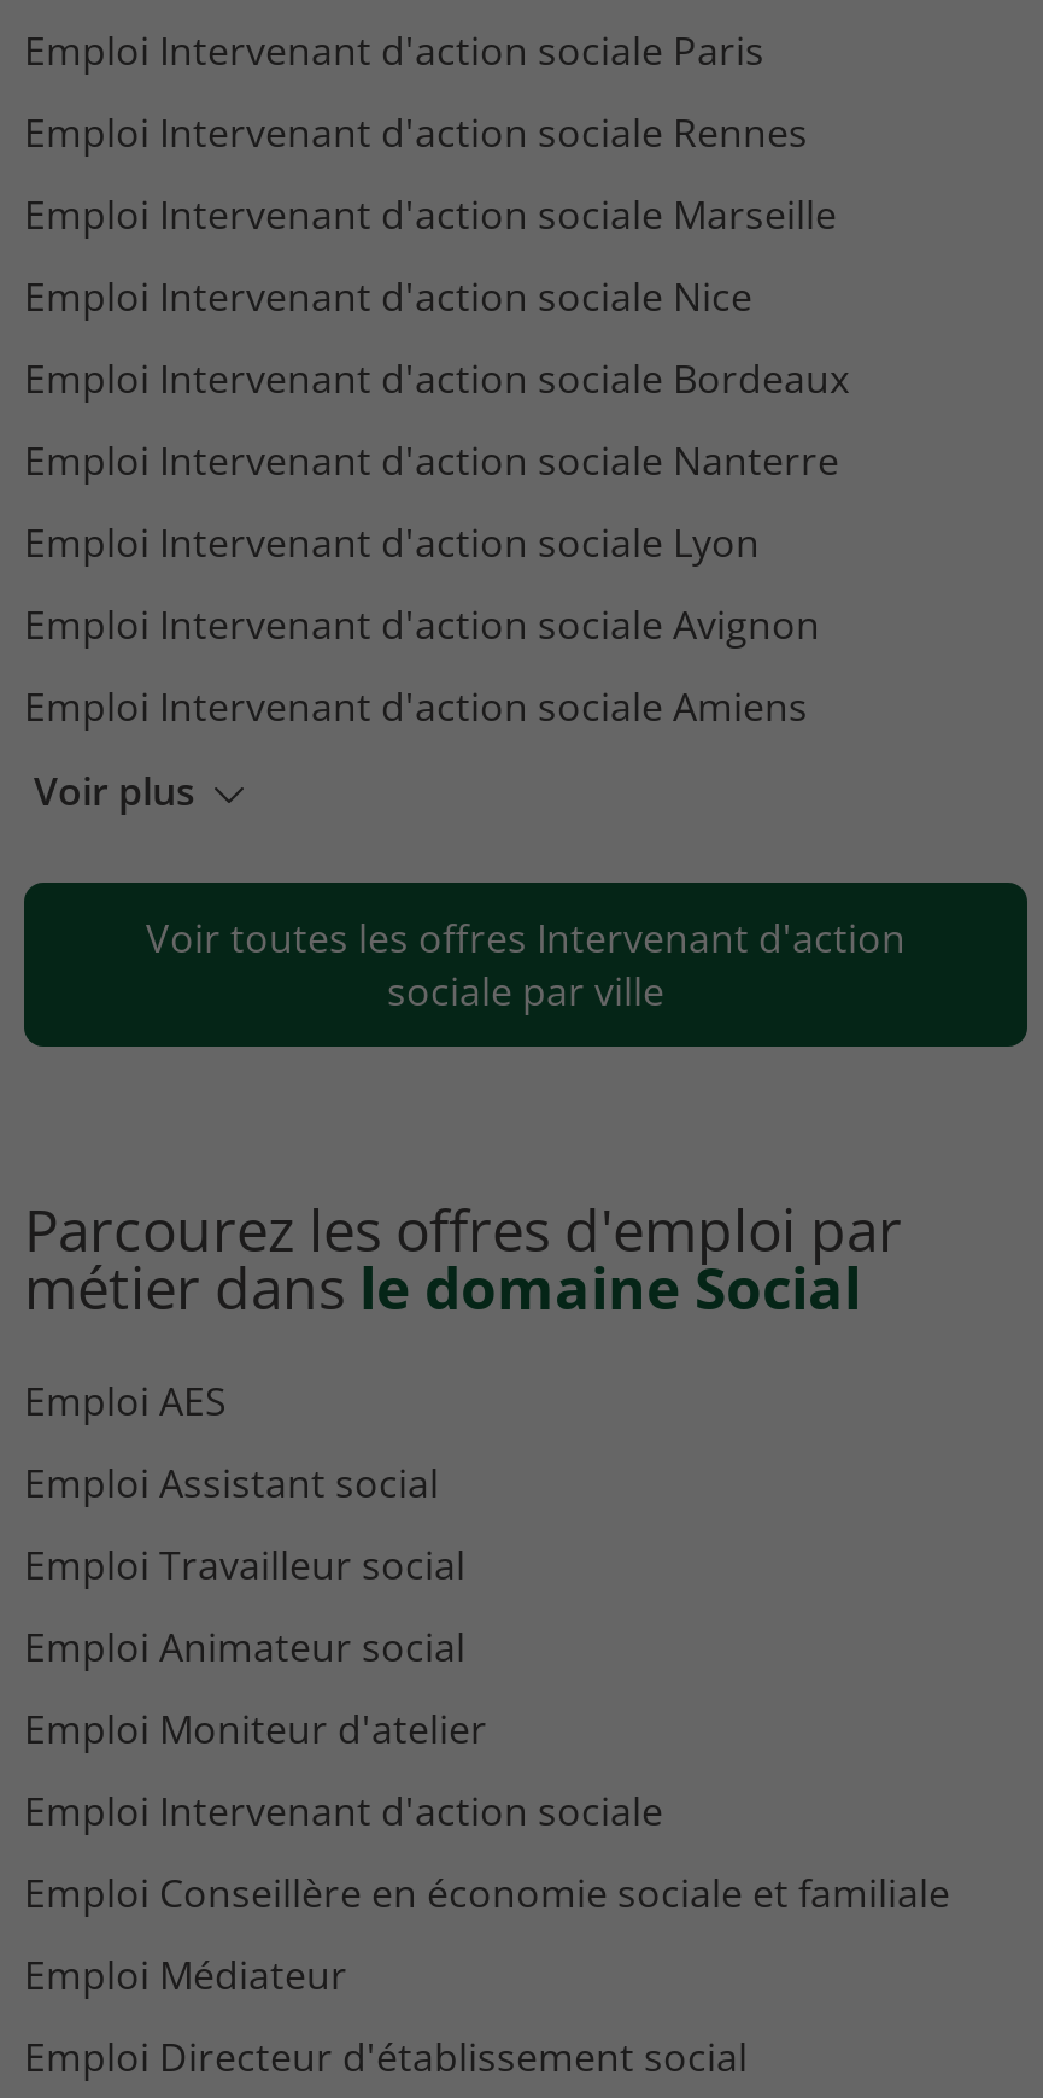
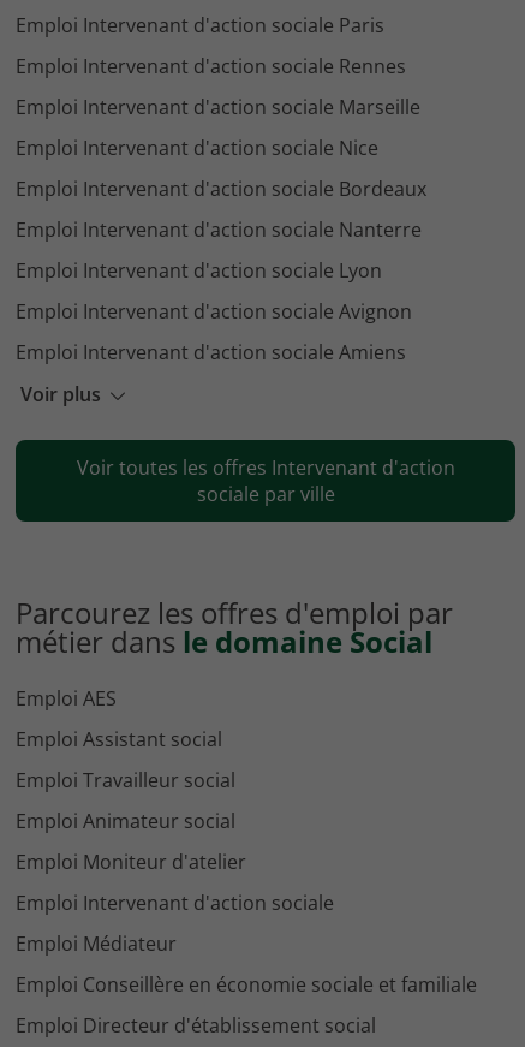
moved [24,1866,950,1919] -> [16,972,477,998]: Emploi Conseillère en économie sociale et familiale
moved [24,1948,347,2001] -> [16,931,177,957]: Emploi Médiateur

